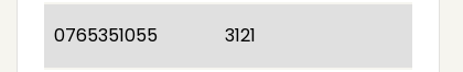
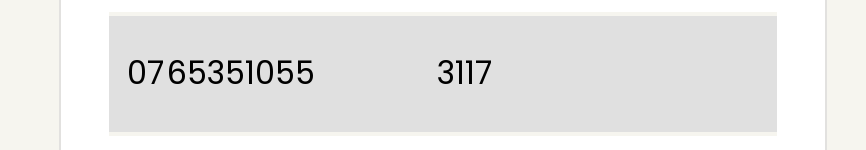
[225,23,256,48] 3121 -> [437,50,495,96] 3117

